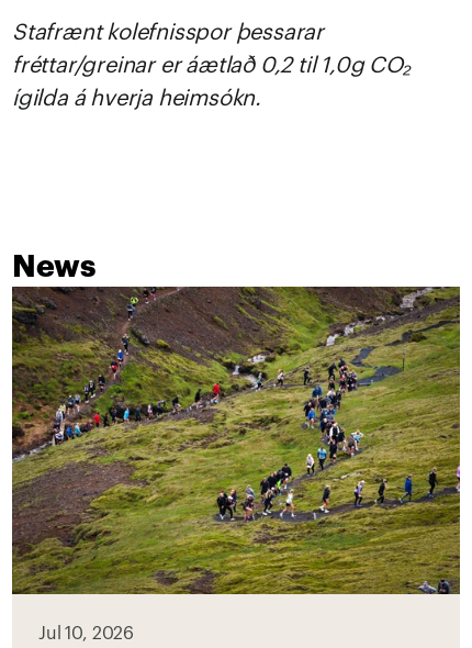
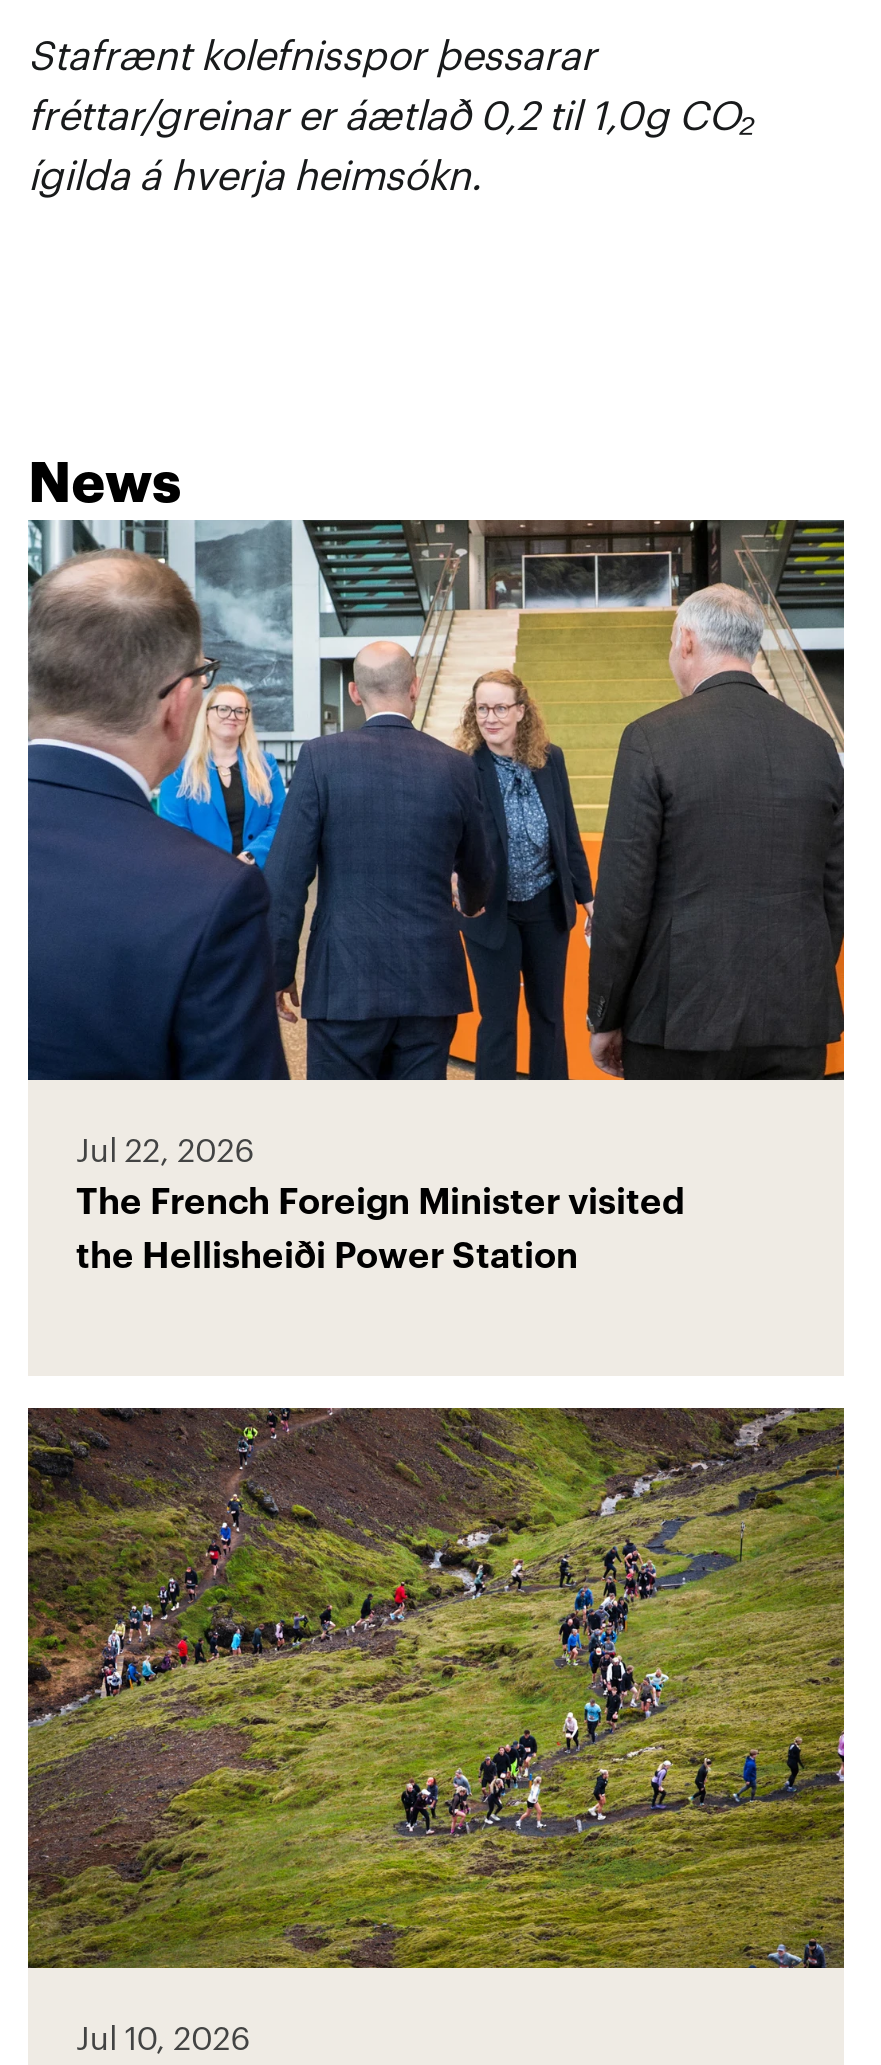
none -> [26,518,846,1274] [image] | Jul 22, 2026 | The French Foreign Minister visited | the Hellisheiði Power Station

